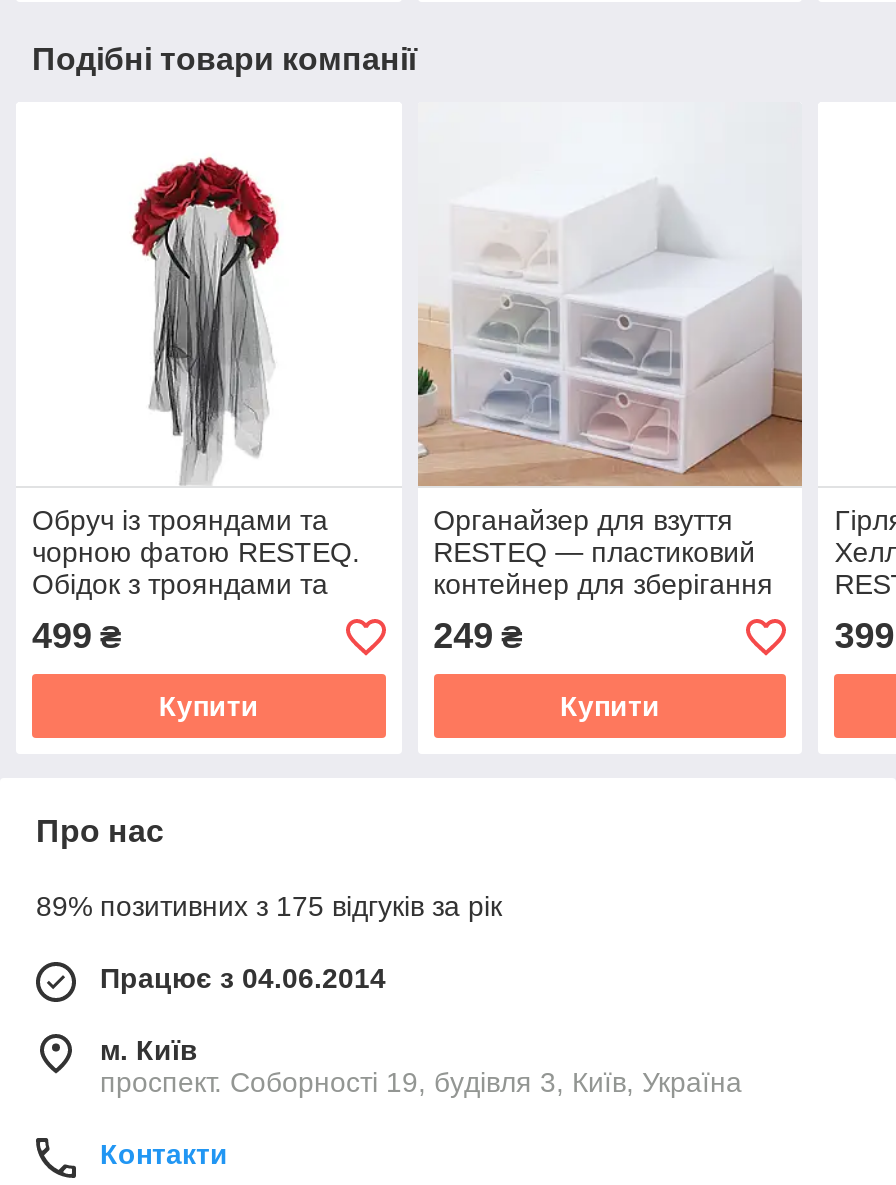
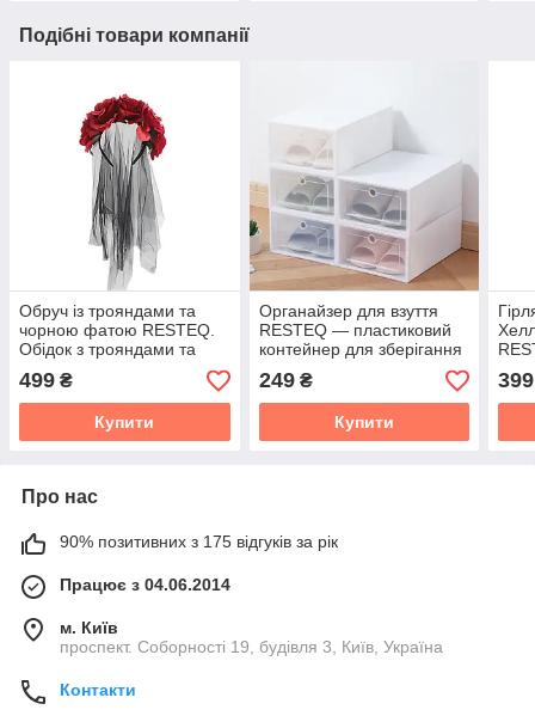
[36,891,502,923] 89% позитивних з 175 відгуків за рік -> [60,533,338,552] 90% позитивних з 175 відгуків за рік

